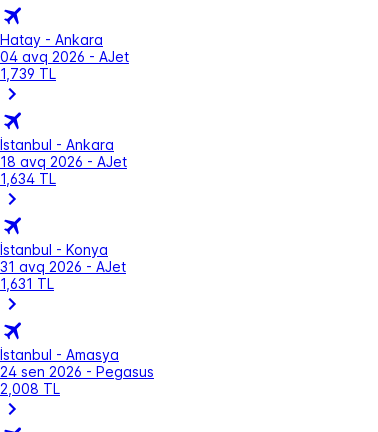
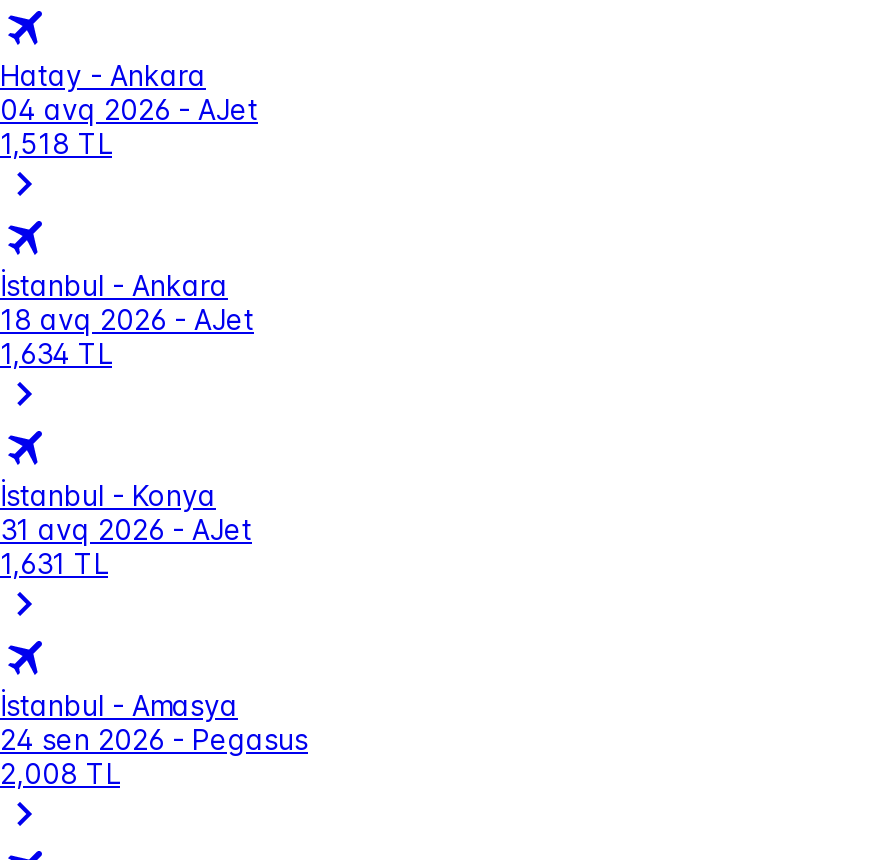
[0,65,56,82] 1,739 TL -> [0,126,112,160] 1,518 TL

